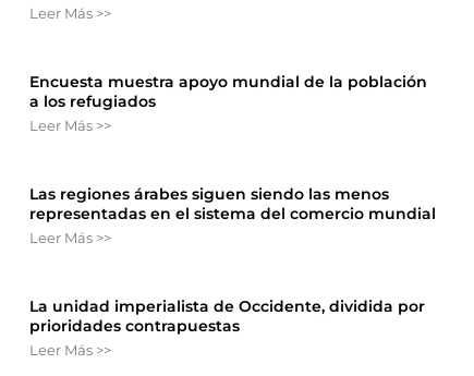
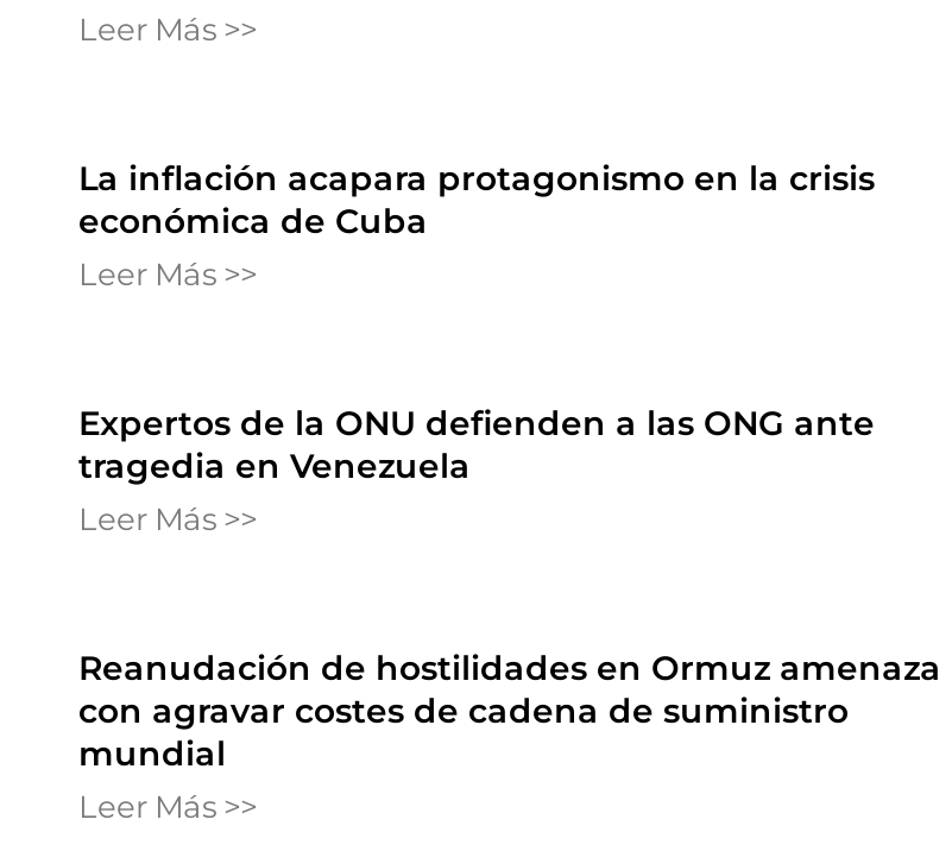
[29,72,427,111] Encuesta muestra apoyo mundial de la población | a los refugiados -> [78,156,875,242] La inflación acapara protagonismo en la crisis | económica de Cuba
[29,184,436,223] Las regiones árabes siguen siendo las menos | representadas en el sistema del comercio mundial -> [78,401,875,487] Expertos de la ONU defienden a las ONG ante | tragedia en Venezuela
[29,296,425,335] La unidad imperialista de Occidente, dividida por | prioridades contrapuestas -> [78,646,941,774] Reanudación de hostilidades en Ormuz amenaza | con agravar costes de cadena de suministro | mundial

